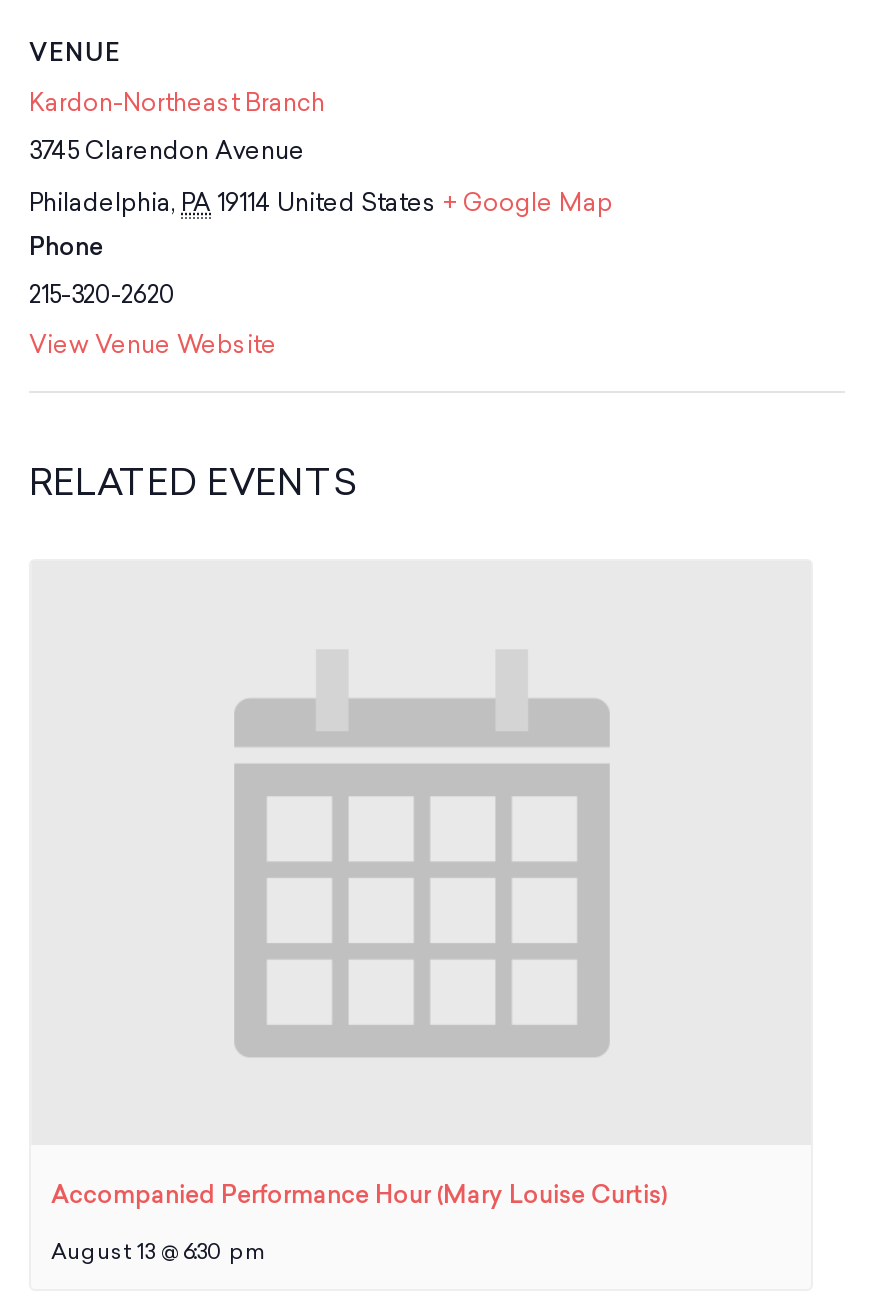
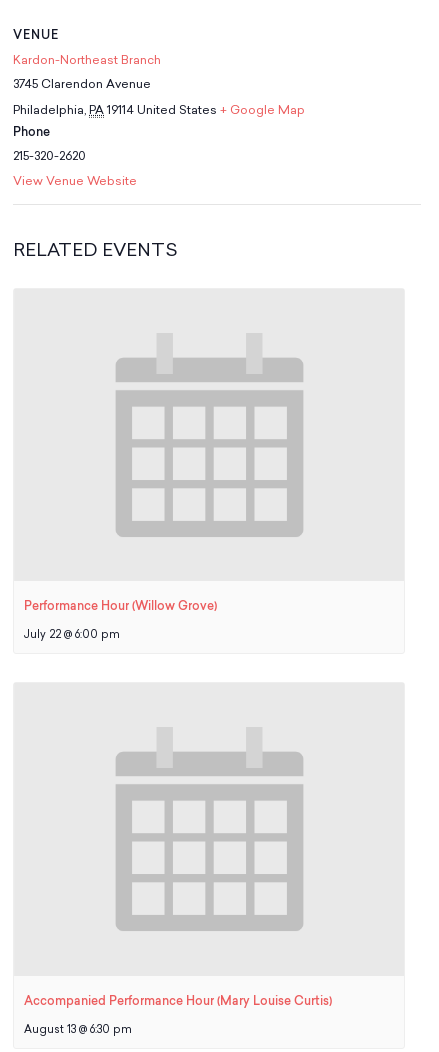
none -> [24,599,217,641] Performance Hour (Willow Grove) | July 22 @ 6:00 pm

